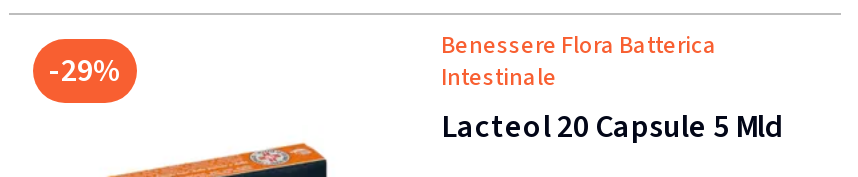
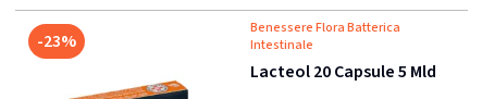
[49,49,121,93] -29% -> [37,29,76,53] -23%

